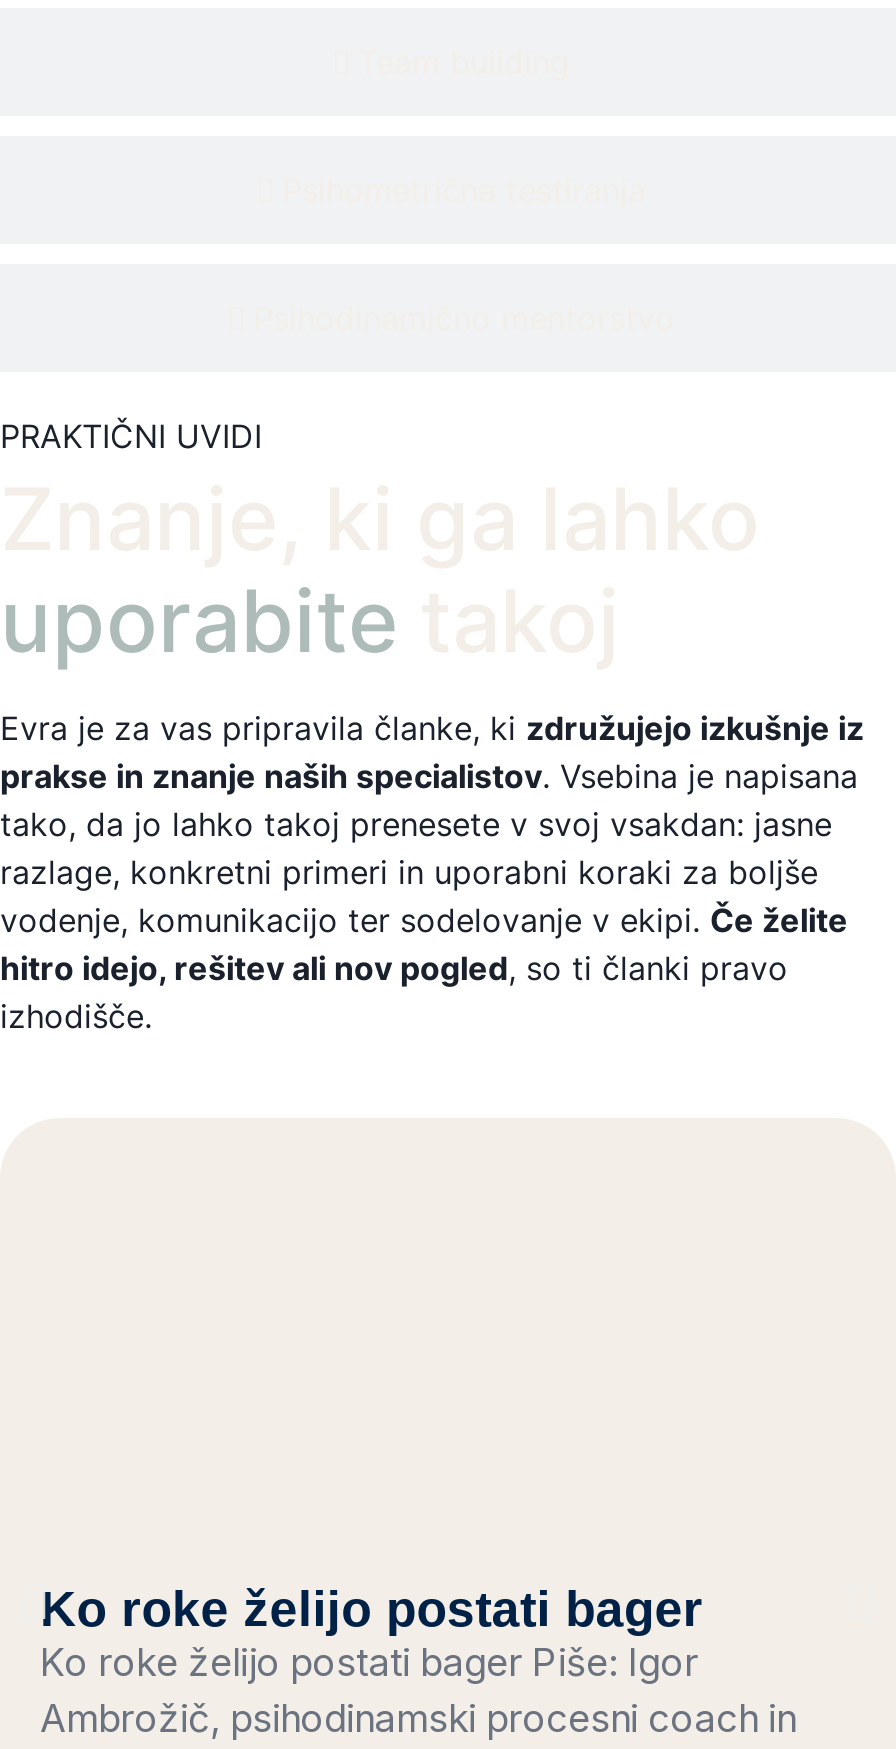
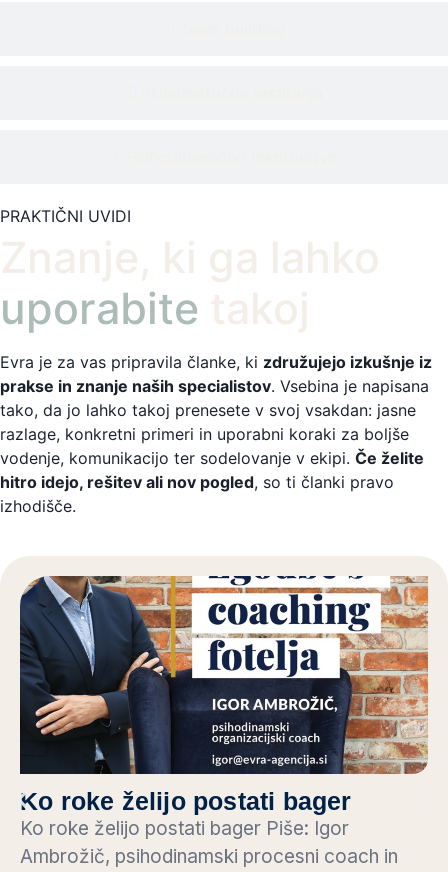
none -> [19,575,429,775] [image]

